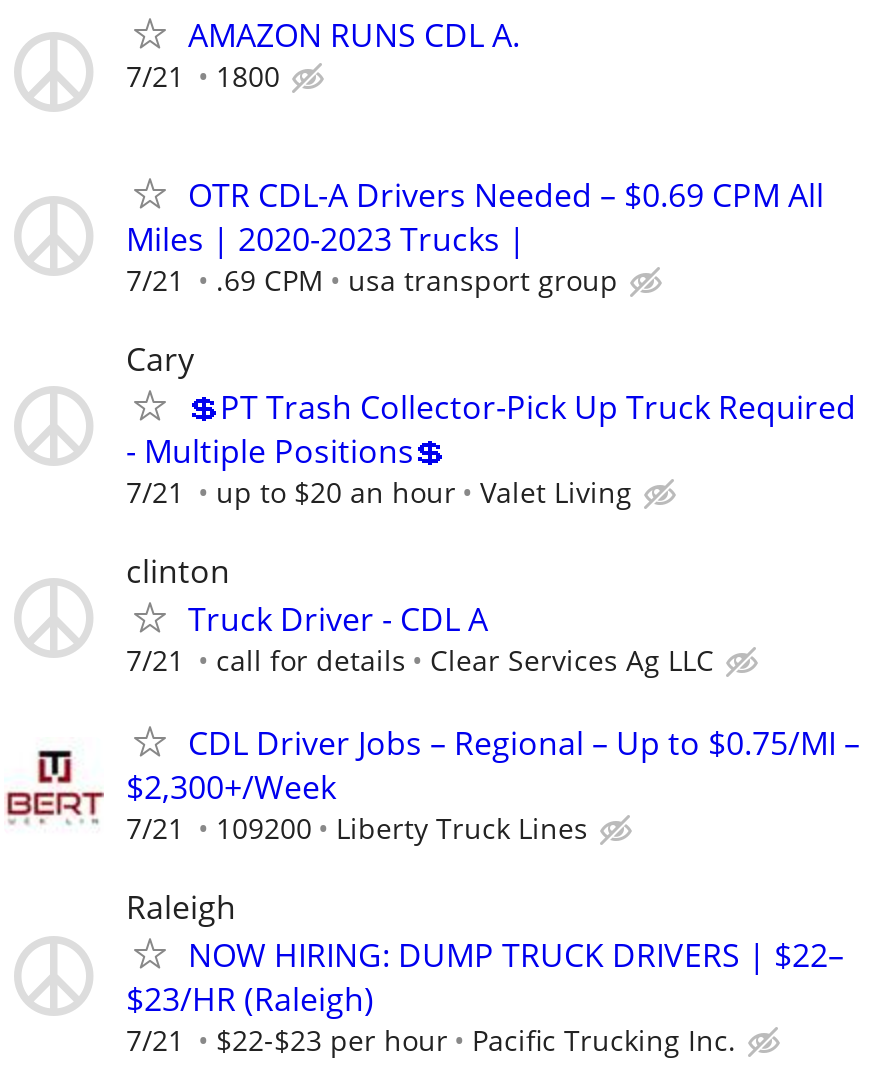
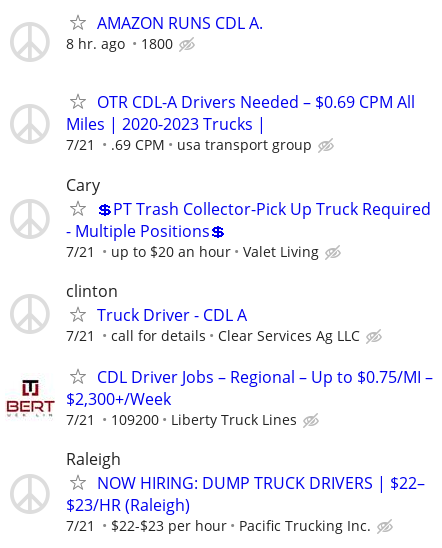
[126,57,280,95] 7/21 1800 -> [66,34,173,53] 8 hr. ago 1800

